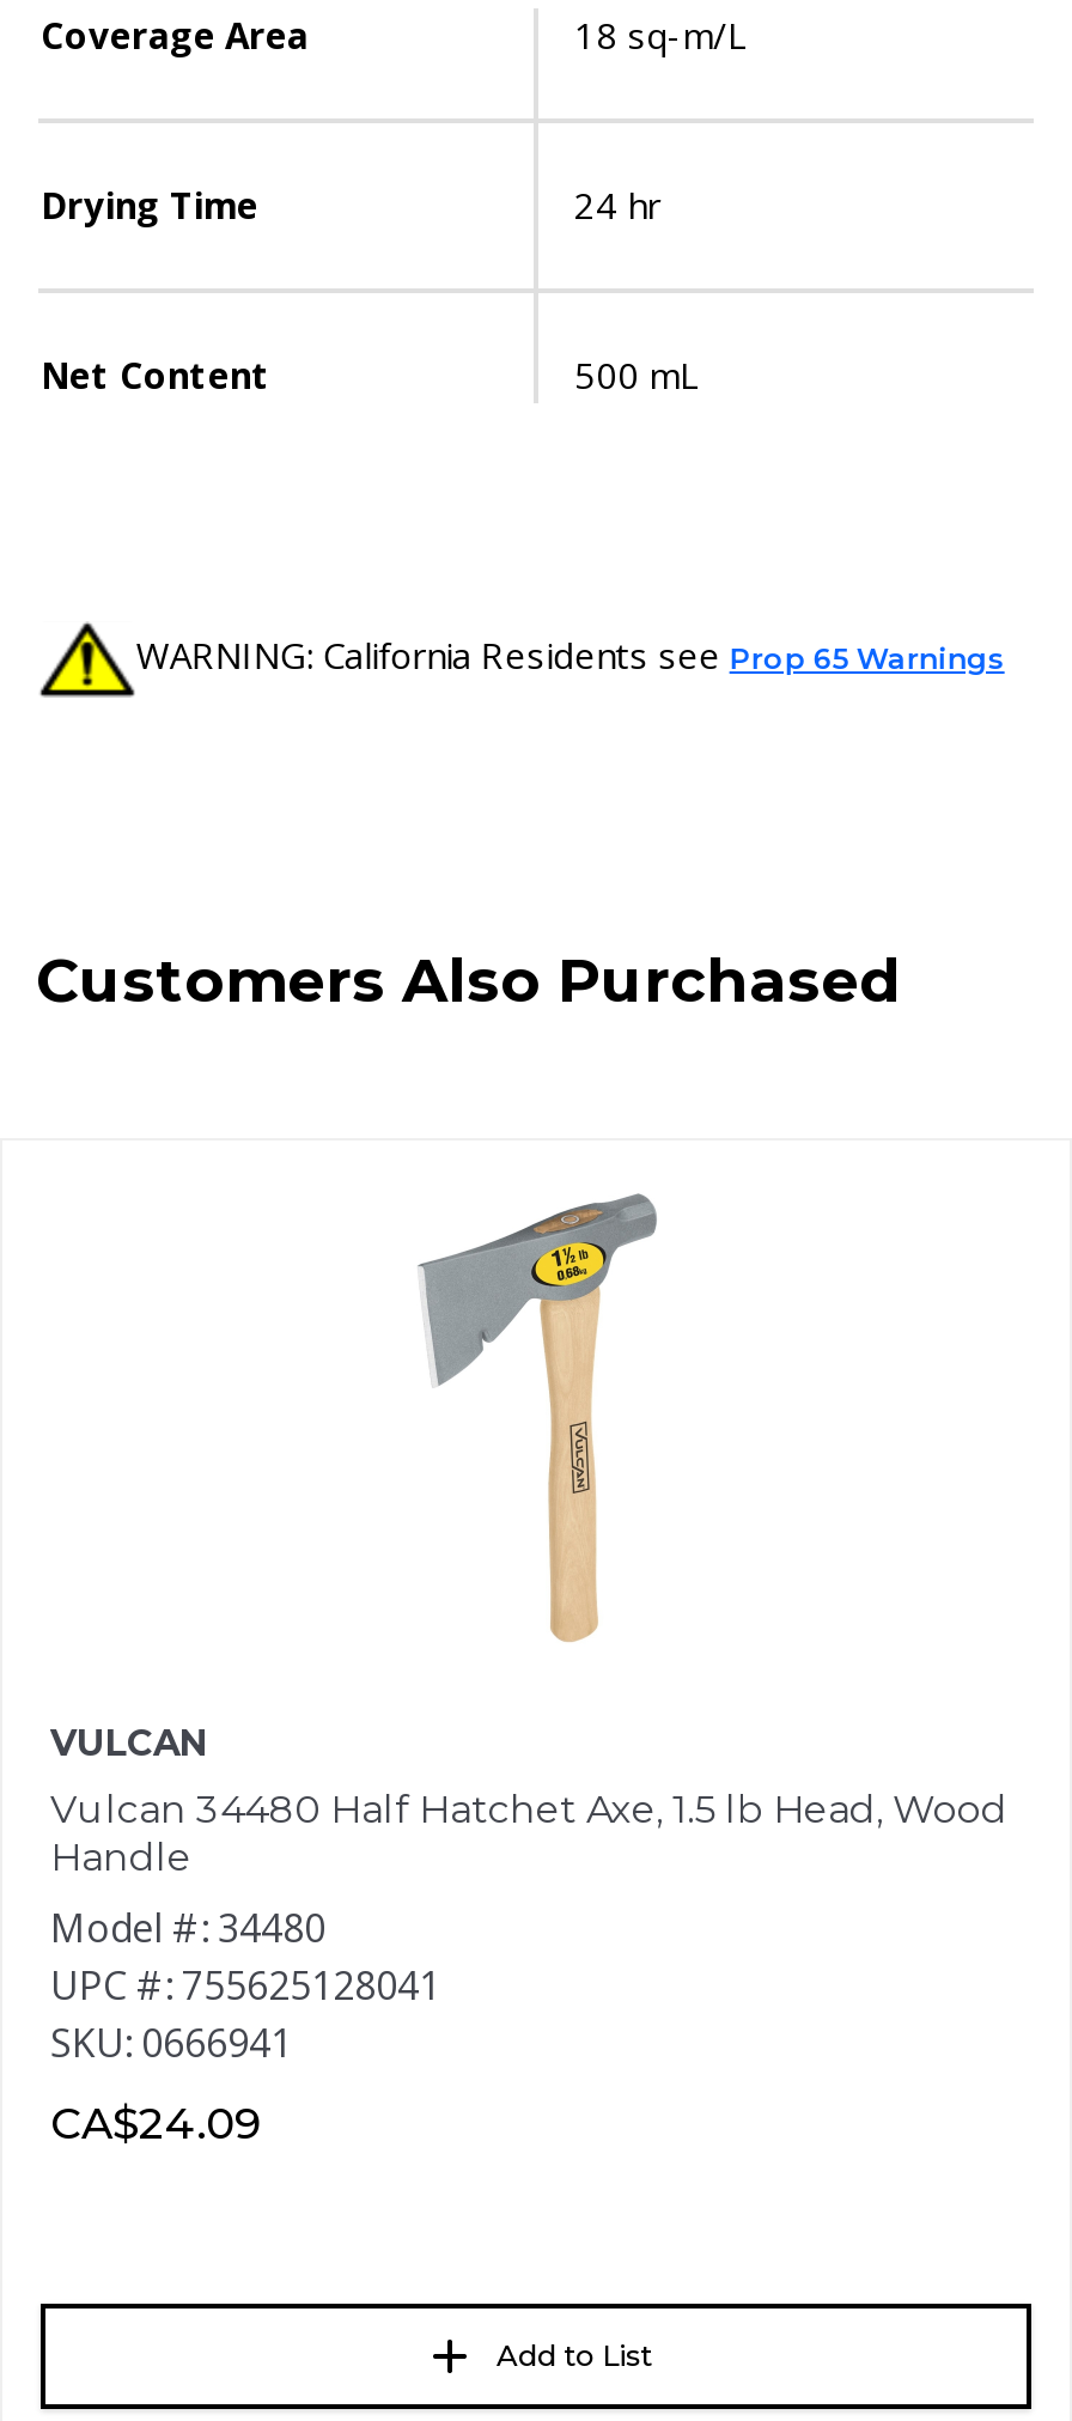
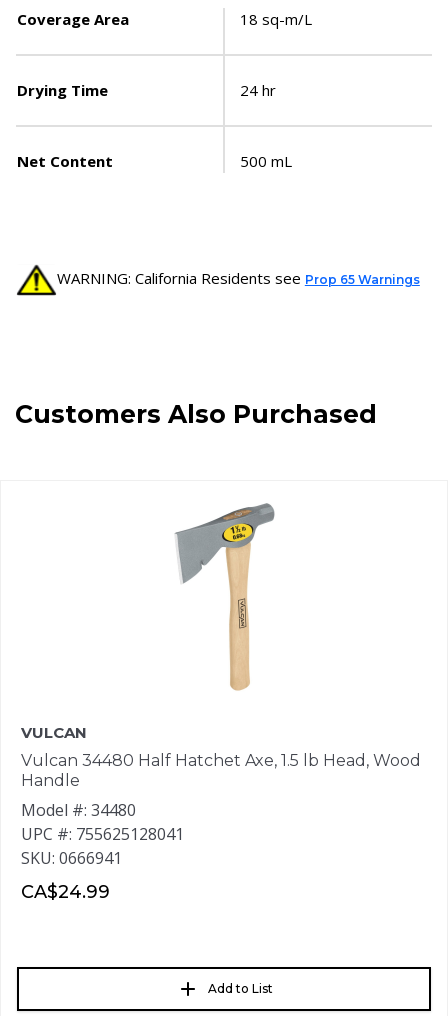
[50,2097,263,2150] CA$24.09 -> [21,881,110,903] CA$24.99

